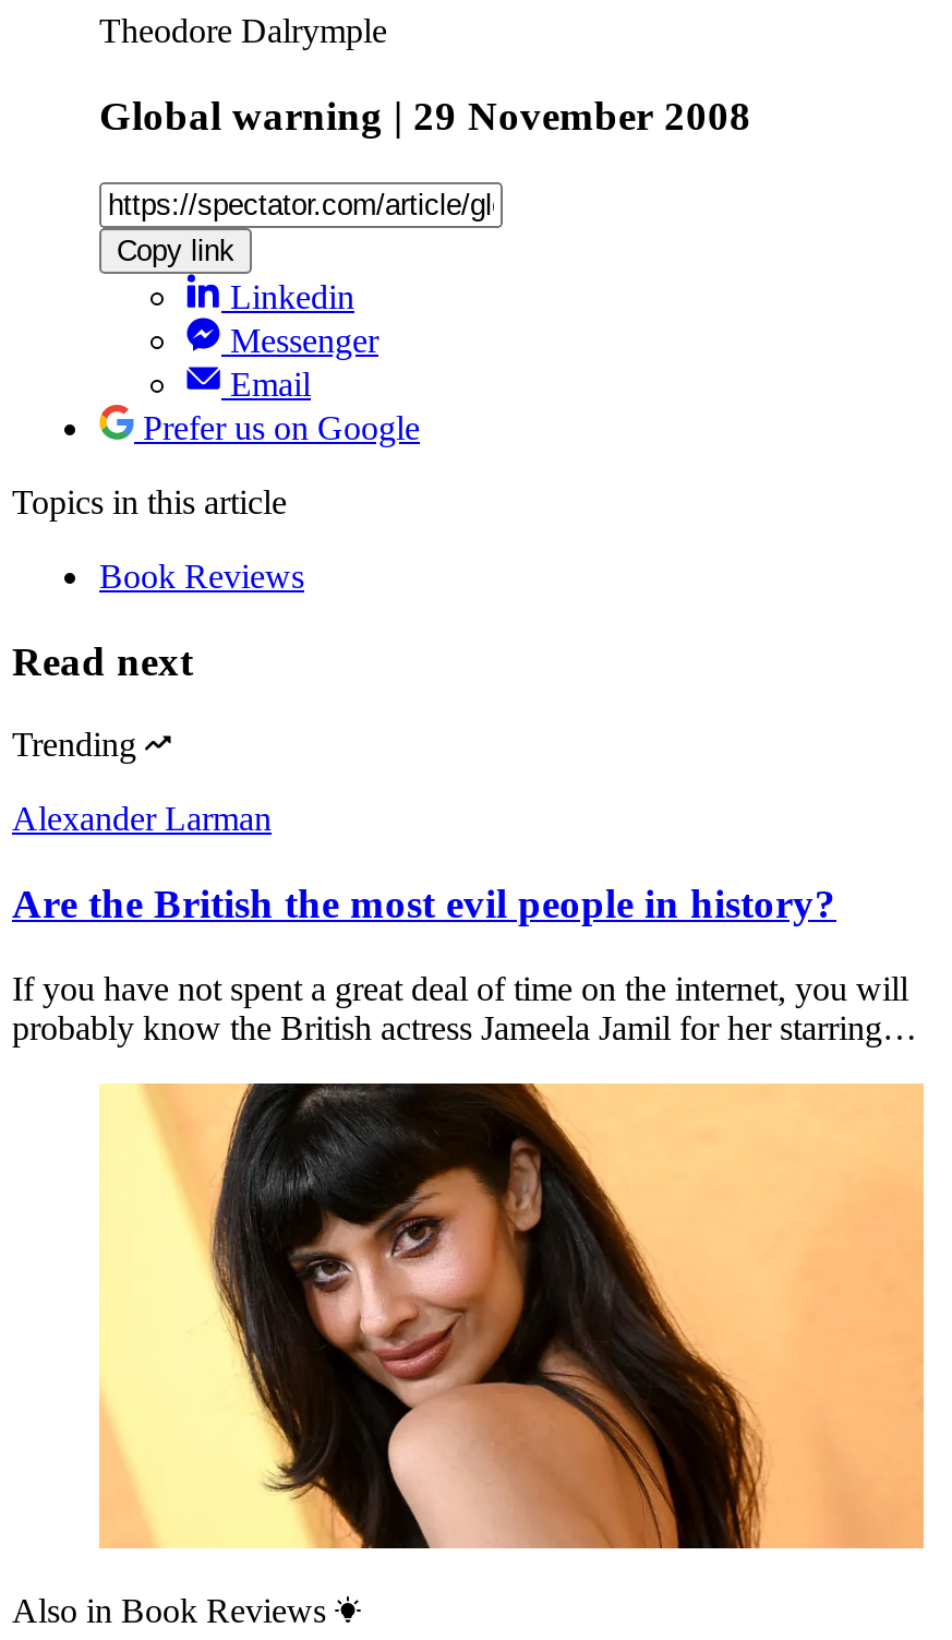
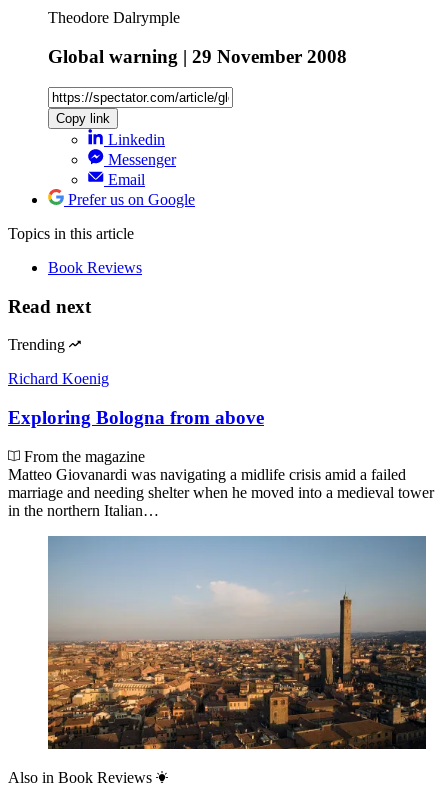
[12,800,272,838] Alexander Larman -> [8,370,109,387] Richard Koenig
[12,881,836,926] Are the British the most evil people in history? -> [8,407,264,428] Exploring Bologna from above
[12,970,917,1046] If you have not spent a great deal of time on the internet, you will | probably know the British actress Jameela Jamil for her starring… -> [8,448,434,519] From the magazine | Matteo Giovanardi was navigating a midlife crisis amid a failed | marriage and needing shelter when he moved into a medieval tower | in the northern Italian…
[99,1101,926,1551] [image] -> [47,535,427,750] [image]

